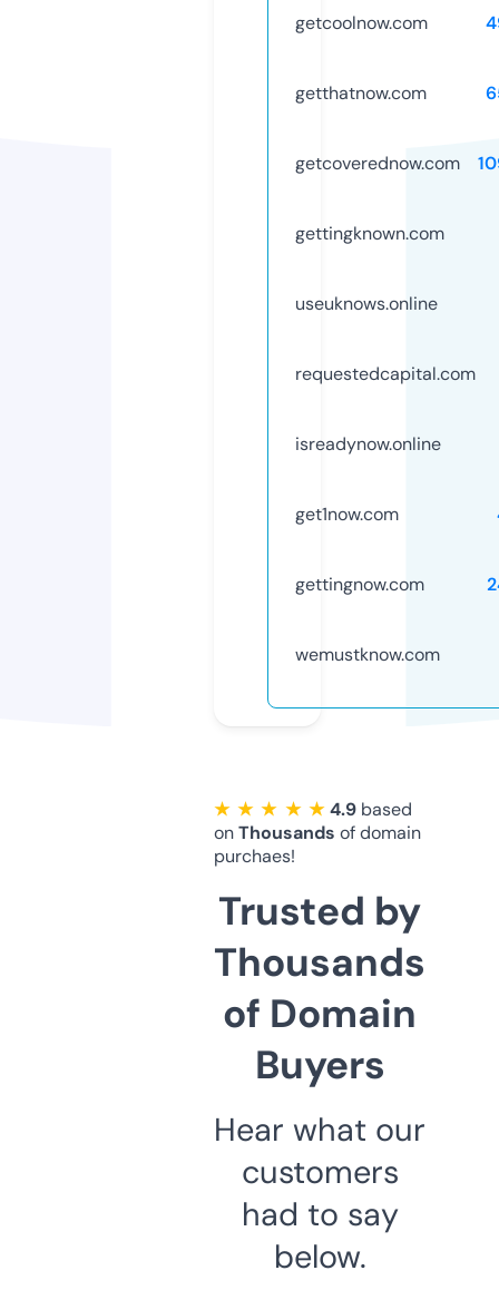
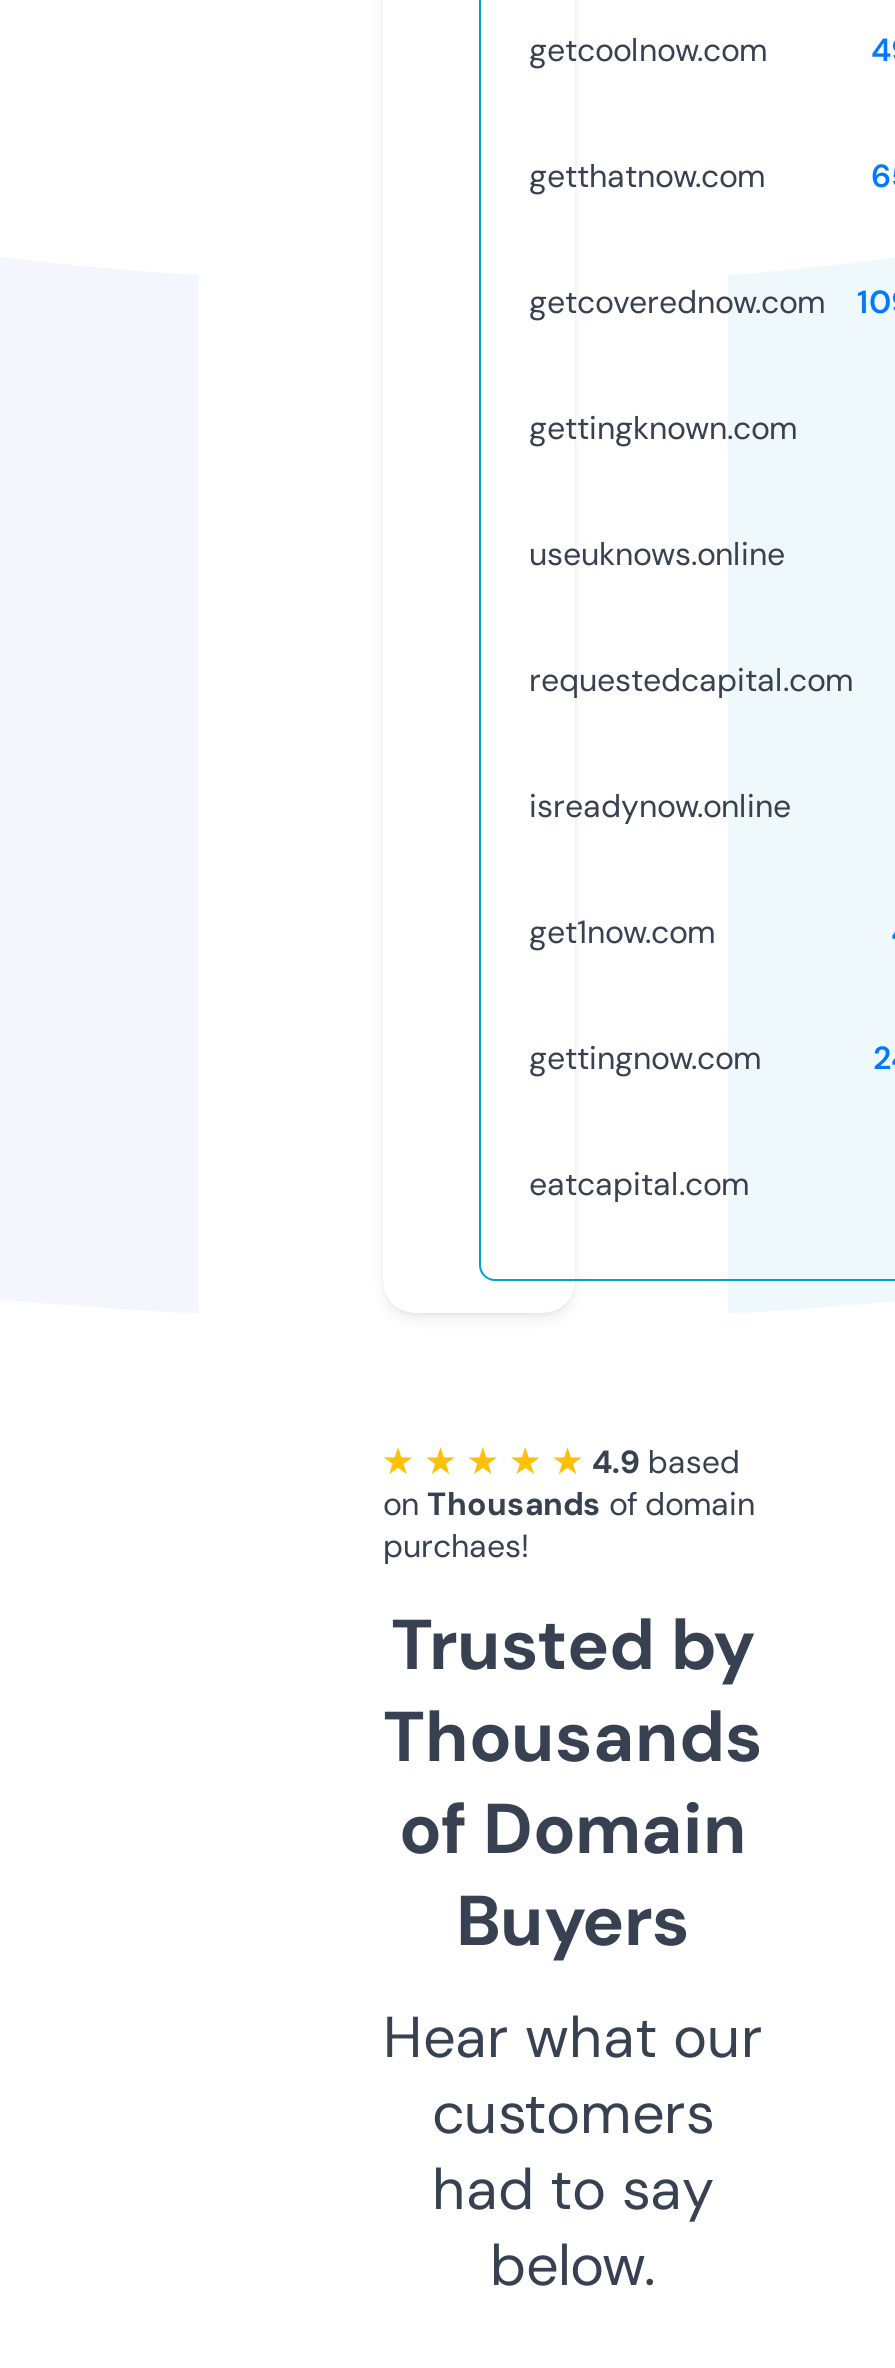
[295,643,440,666] wemustknow.com -> [529,1163,749,1205] eatcapital.com

